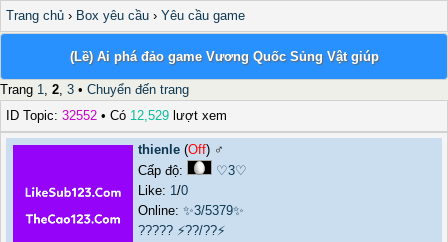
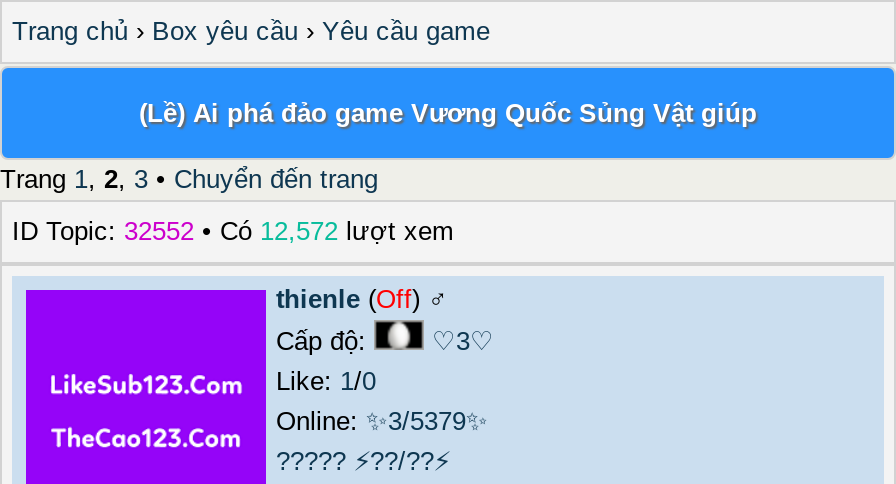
[6,108,227,123] ID Topic: 32552 • Có 12,529 lượt xem -> [12,217,454,247] ID Topic: 32552 • Có 12,572 lượt xem

